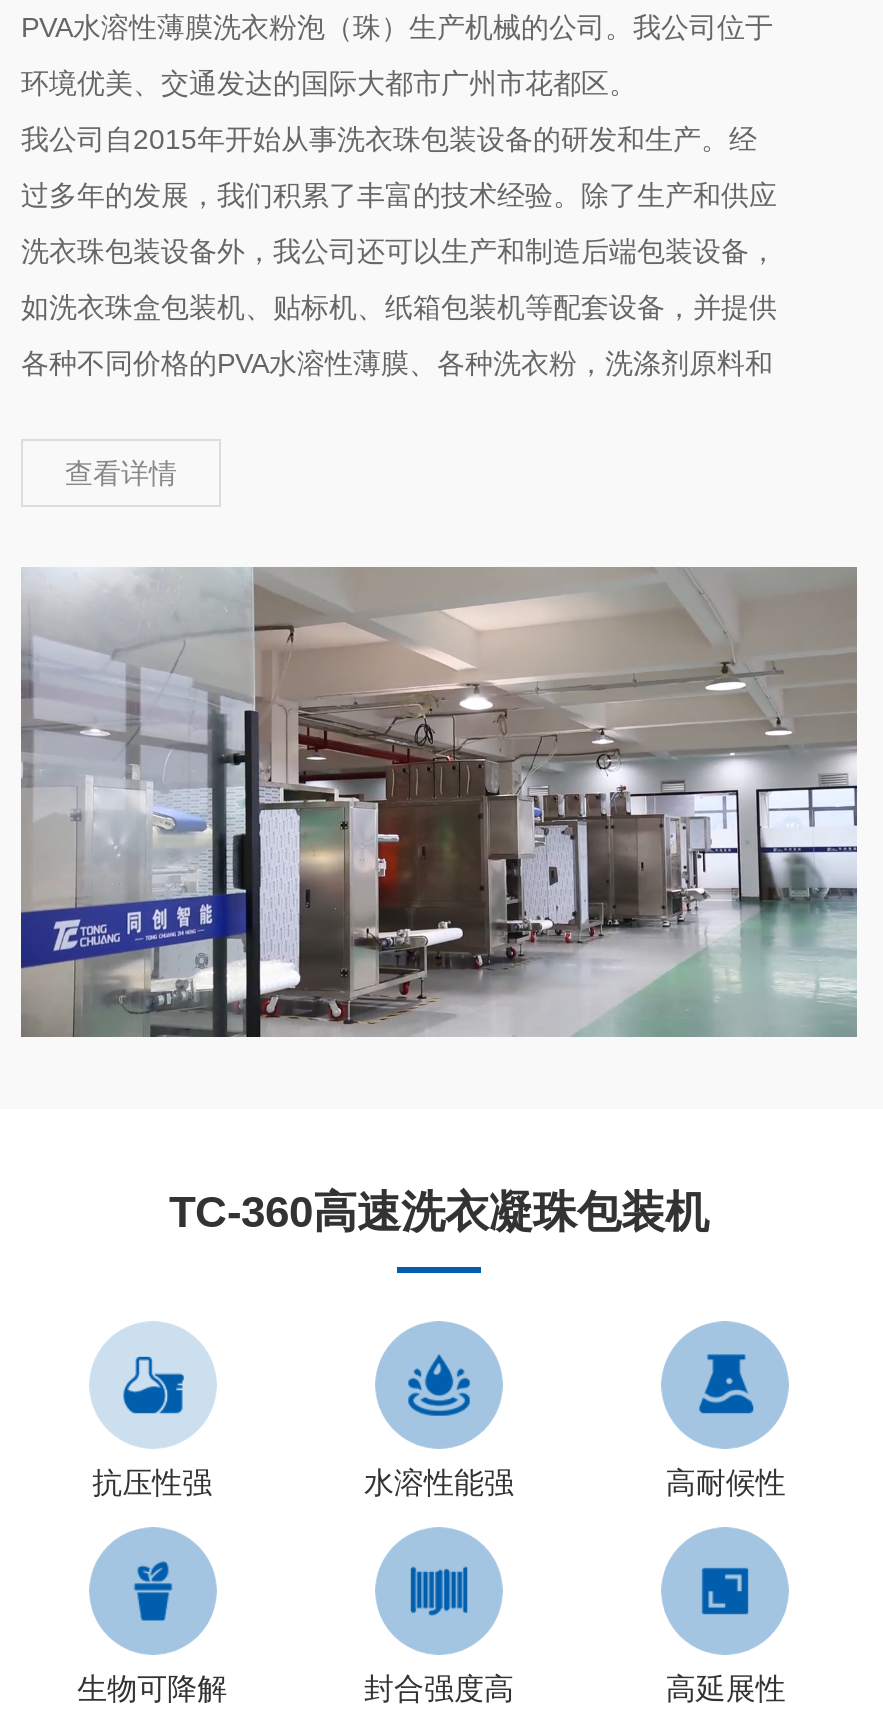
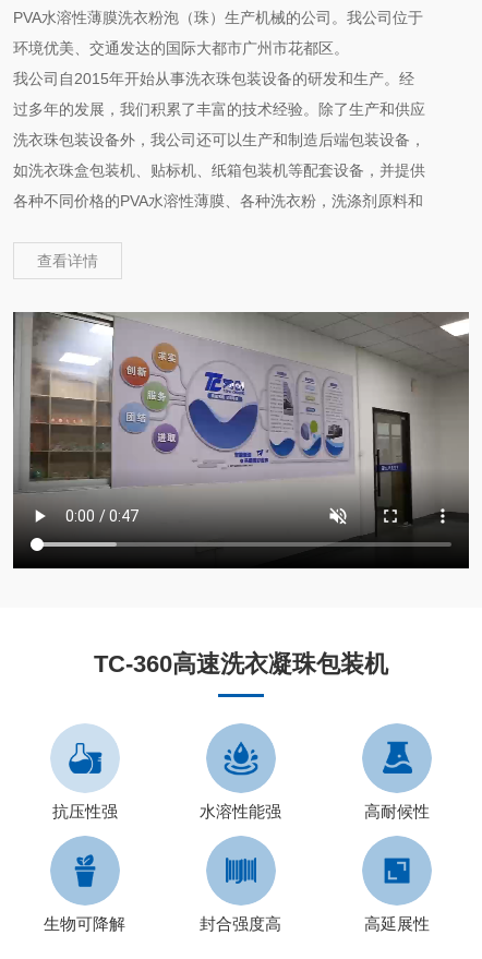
[19,567,859,1039] [image] -> [12,311,470,570] [image]

